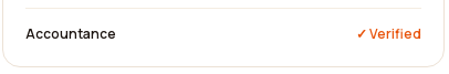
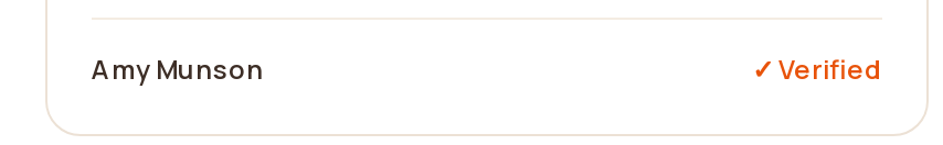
[25,24,116,43] Accountance -> [92,51,264,88] Amy Munson

